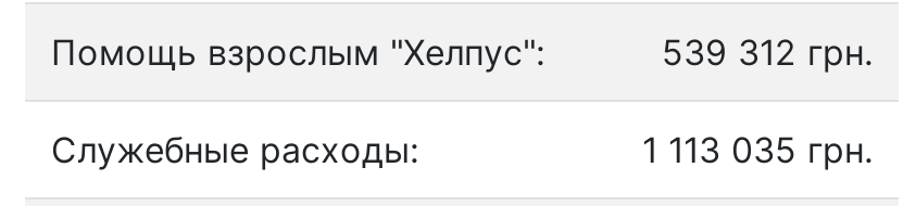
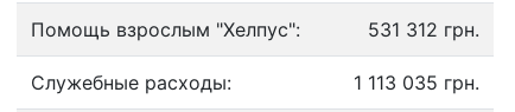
[662,30,873,74] 539 312 грн. -> [368,18,479,41] 531 312 грн.

